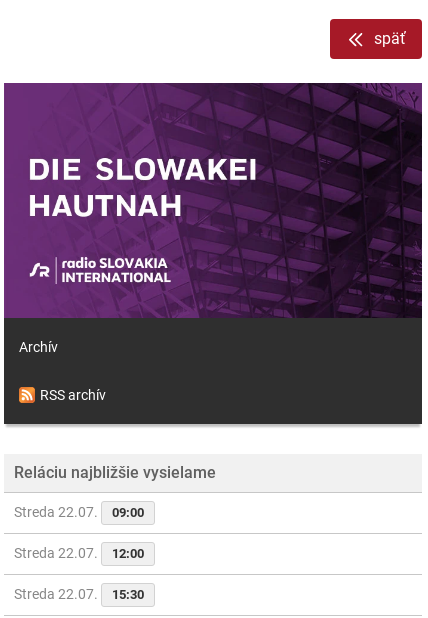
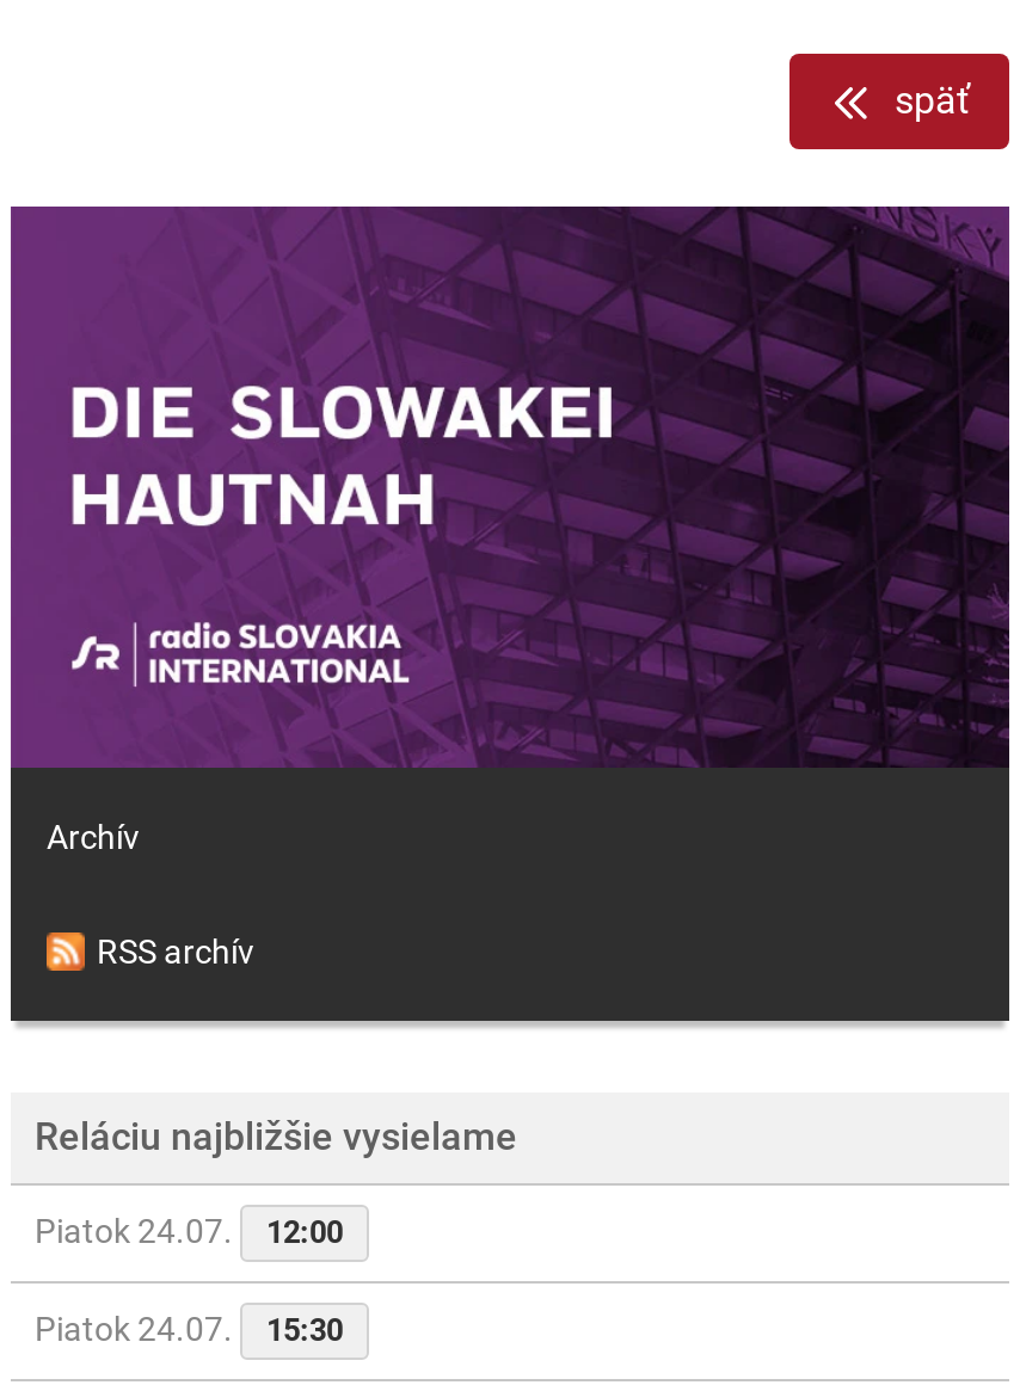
[14,504,144,561] Streda 22.07. | 09:00 | Streda 22.07. -> [35,1213,240,1251] Piatok 24.07.
[14,586,144,602] Streda 22.07. 15:30 -> [35,1310,343,1349] Piatok 24.07. 15:30

